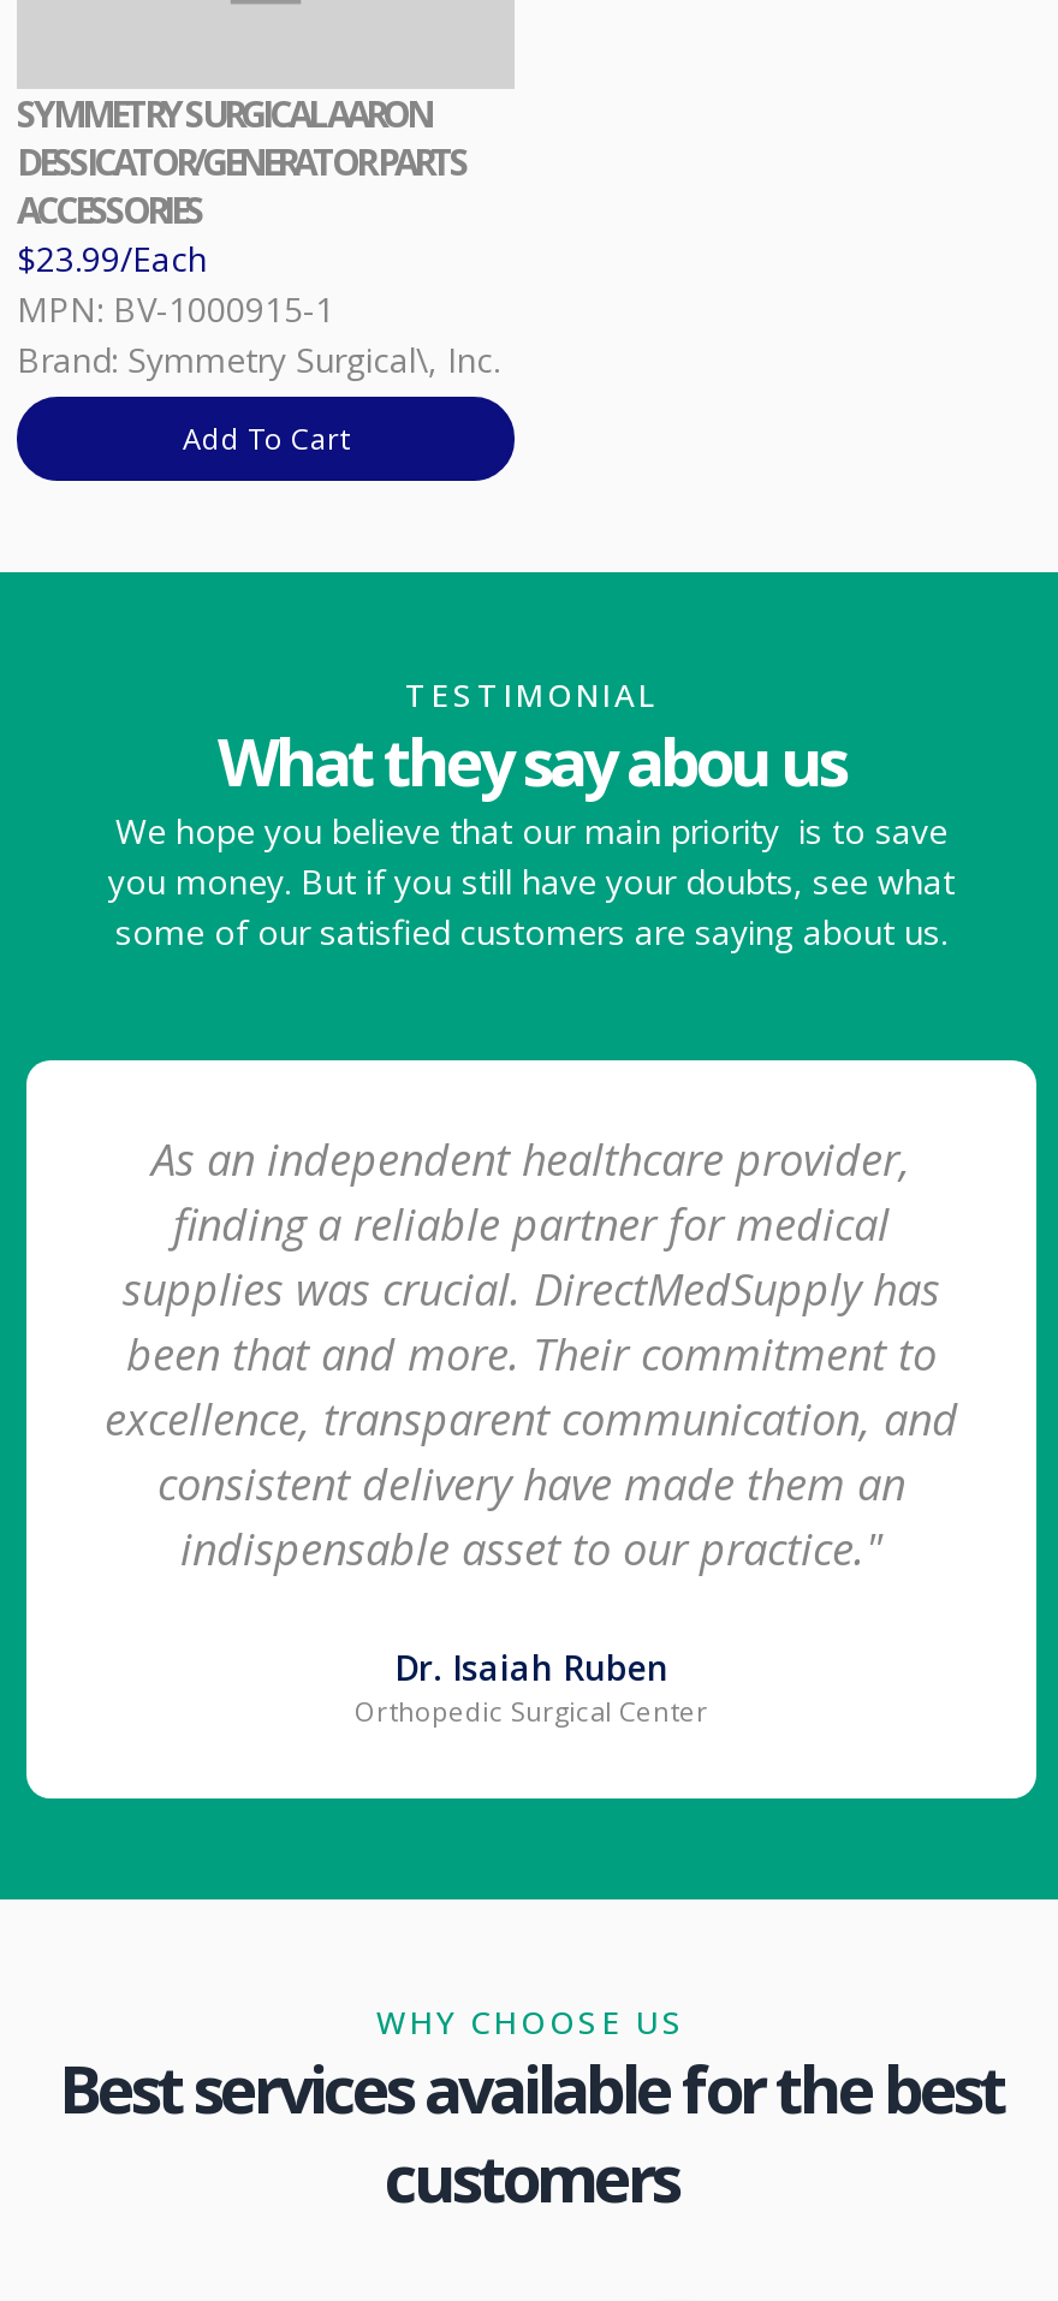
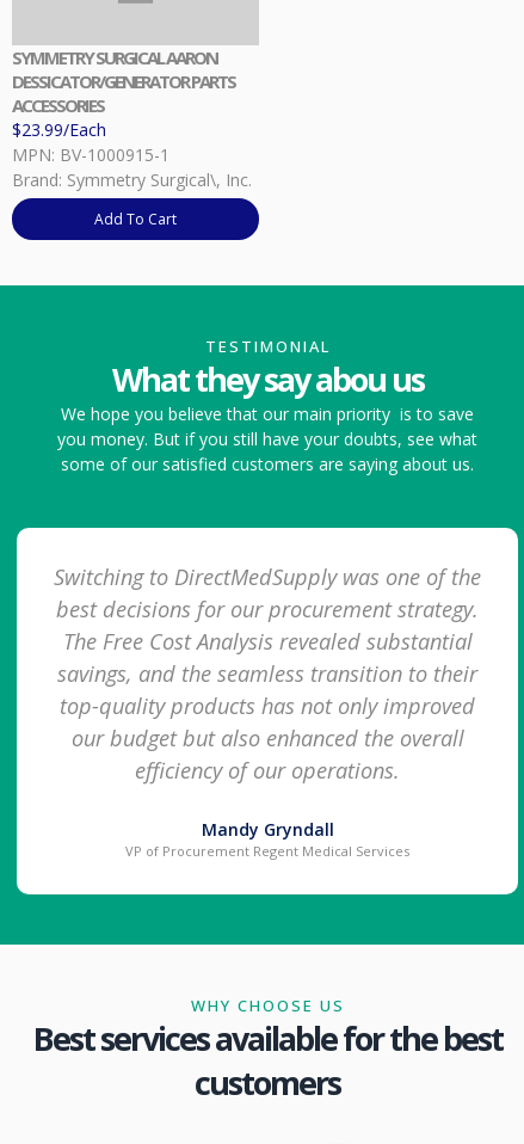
[105,1130,958,1577] As an independent healthcare provider, | finding a reliable partner for medical | supplies was crucial. DirectMedSupply has | been that and more. Their commitment to | excellence, transparent communication, and | consistent delivery have made them an | indispensable asset to our practice." -> [54,562,481,784] Switching to DirectMedSupply was one of the | best decisions for our procurement strategy. | The Free Cost Analysis revealed substantial | savings, and the seamless transition to their | top-quality products has not only improved | our budget but also enhanced the overall | efficiency of our operations.
[355,1644,708,1729] Dr. Isaiah Ruben | Orthopedic Surgical Center -> [125,818,409,860] Mandy Gryndall | VP of Procurement Regent Medical Services

